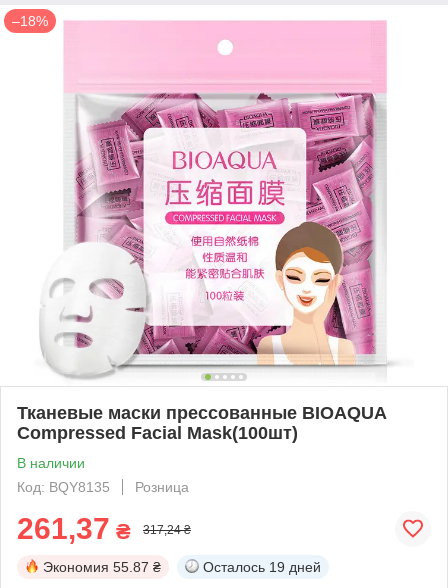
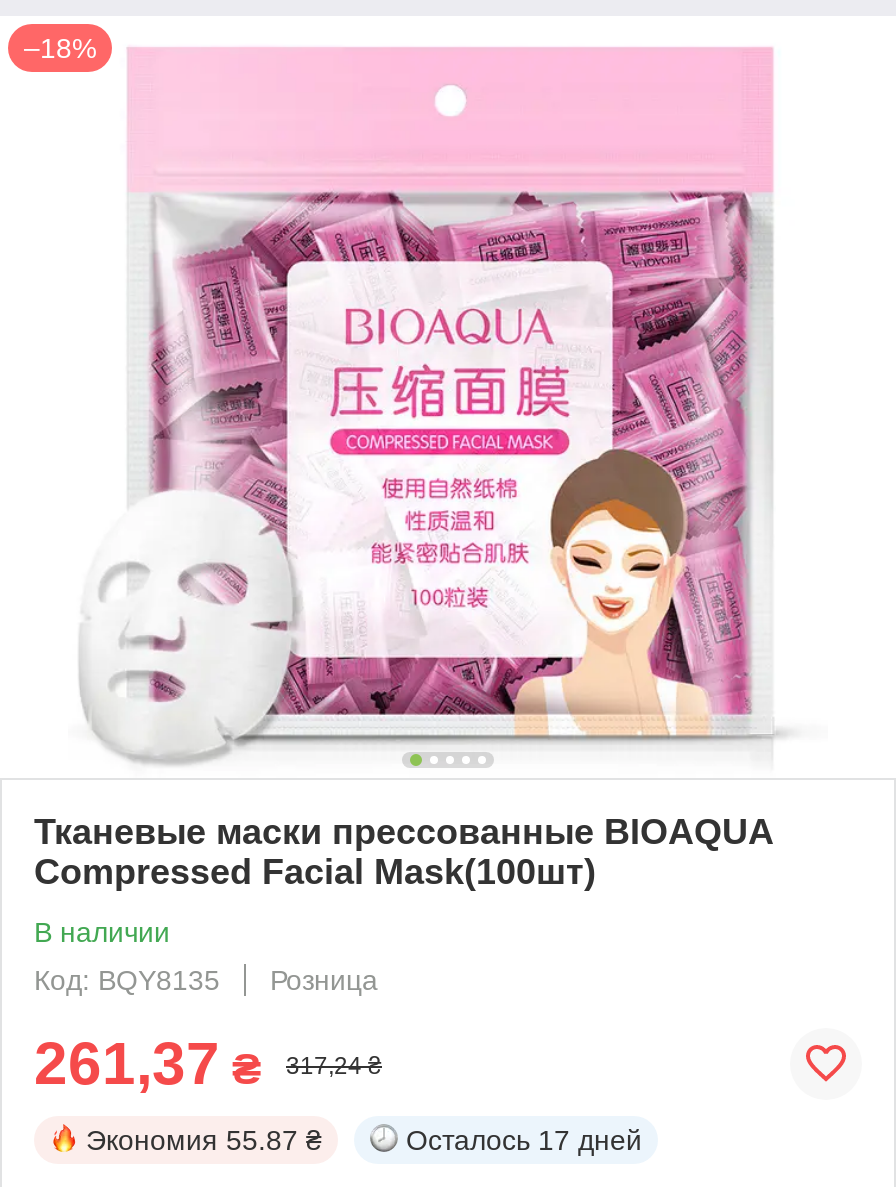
[203,559,321,575] Осталось 19 дней -> [406,1124,642,1156] Осталось 17 дней

